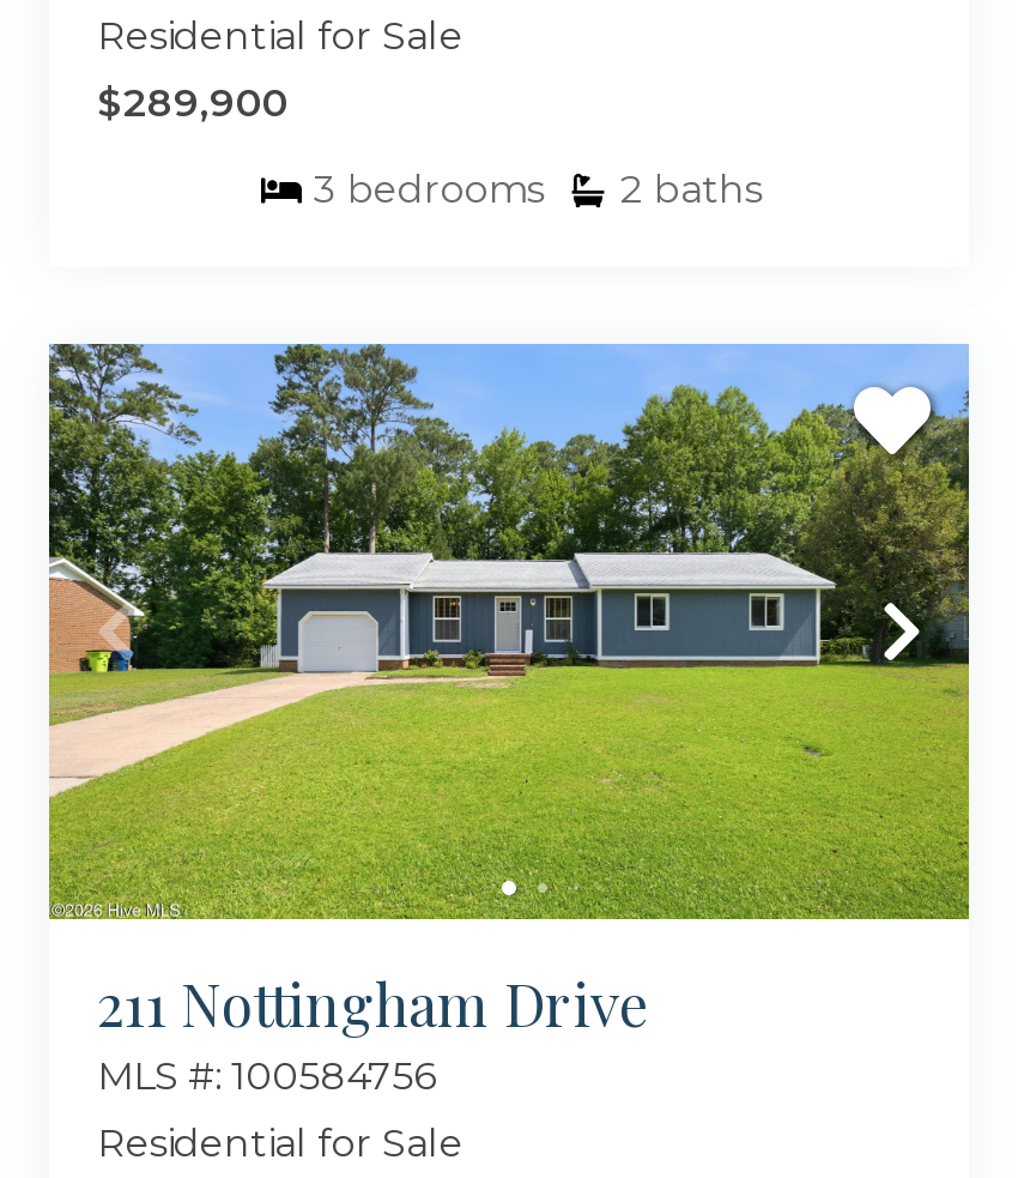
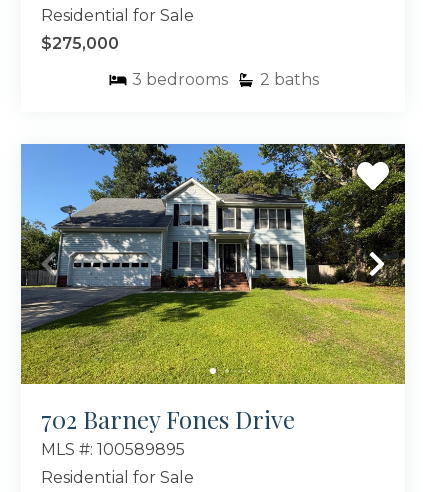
[97,81,289,126] $289,900 -> [41,34,119,53] $275,000
[47,342,971,1099] [image] | 211 Nottingham Drive | MLS #: 100584756 -> [20,143,406,459] [image] | 702 Barney Fones Drive | MLS #: 100589895

